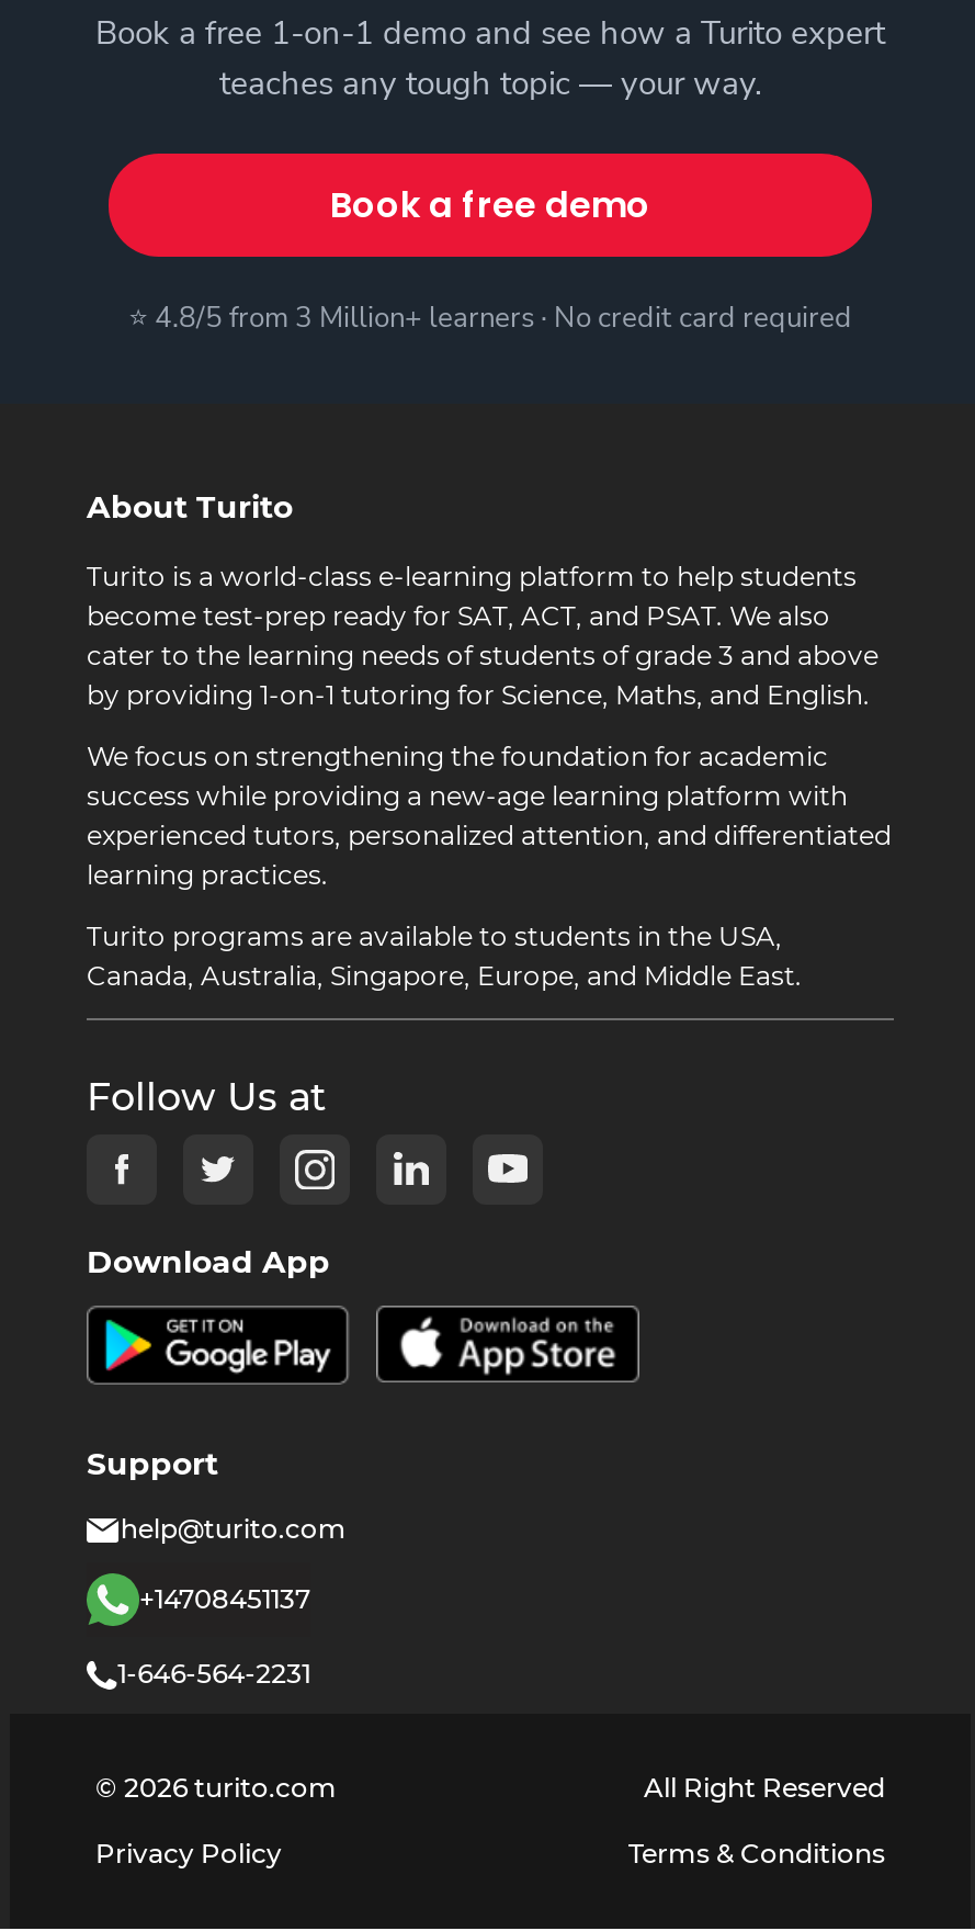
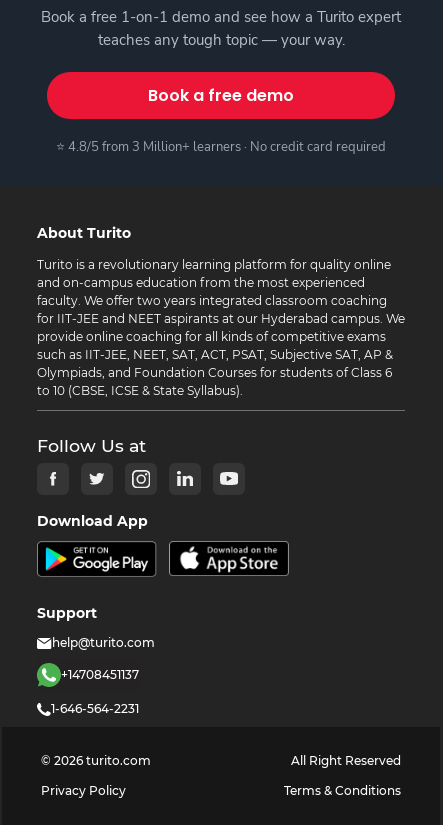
[87,559,892,991] Turito is a world-class e-learning platform to help students | become test-prep ready for SAT, ACT, and PSAT. We also | cater to the learning needs of students of grade 3 and above | by providing 1-on-1 tutoring for Science, Maths, and English. | We focus on strengthening the foundation for academic | success while providing a new-age learning platform with | experienced tutors, personalized attention, and differentiated | learning practices. | Turito programs are available to students in the USA, | Canada, Australia, Singapore, Europe, and Middle East. -> [37,257,405,398] Turito is a revolutionary learning platform for quality online | and on-campus education from the most experienced | faculty. We offer two years integrated classroom coaching | for IIT-JEE and NEET aspirants at our Hyderabad campus. We | provide online coaching for all kinds of competitive exams | such as IIT-JEE, NEET, SAT, ACT, PSAT, Subjective SAT, AP & | Olympiads, and Foundation Courses for students of Class 6 | to 10 (CBSE, ICSE & State Syllabus).

